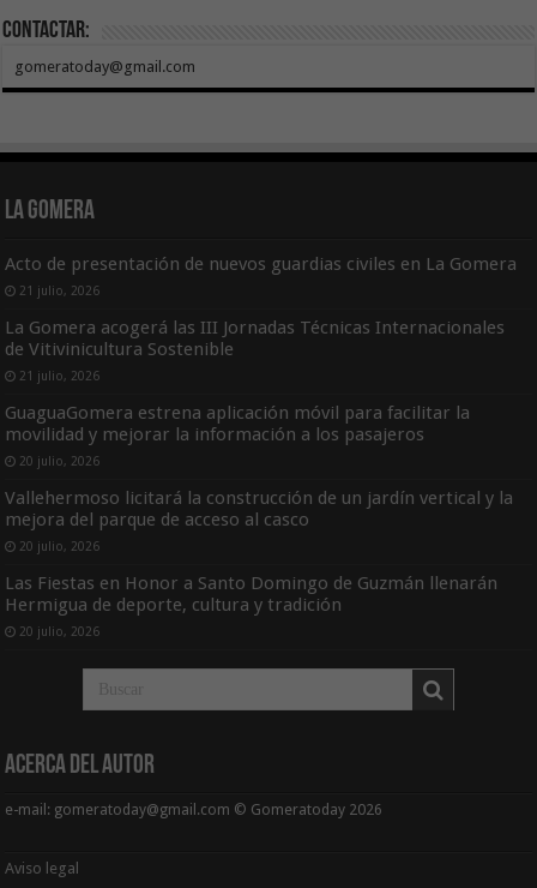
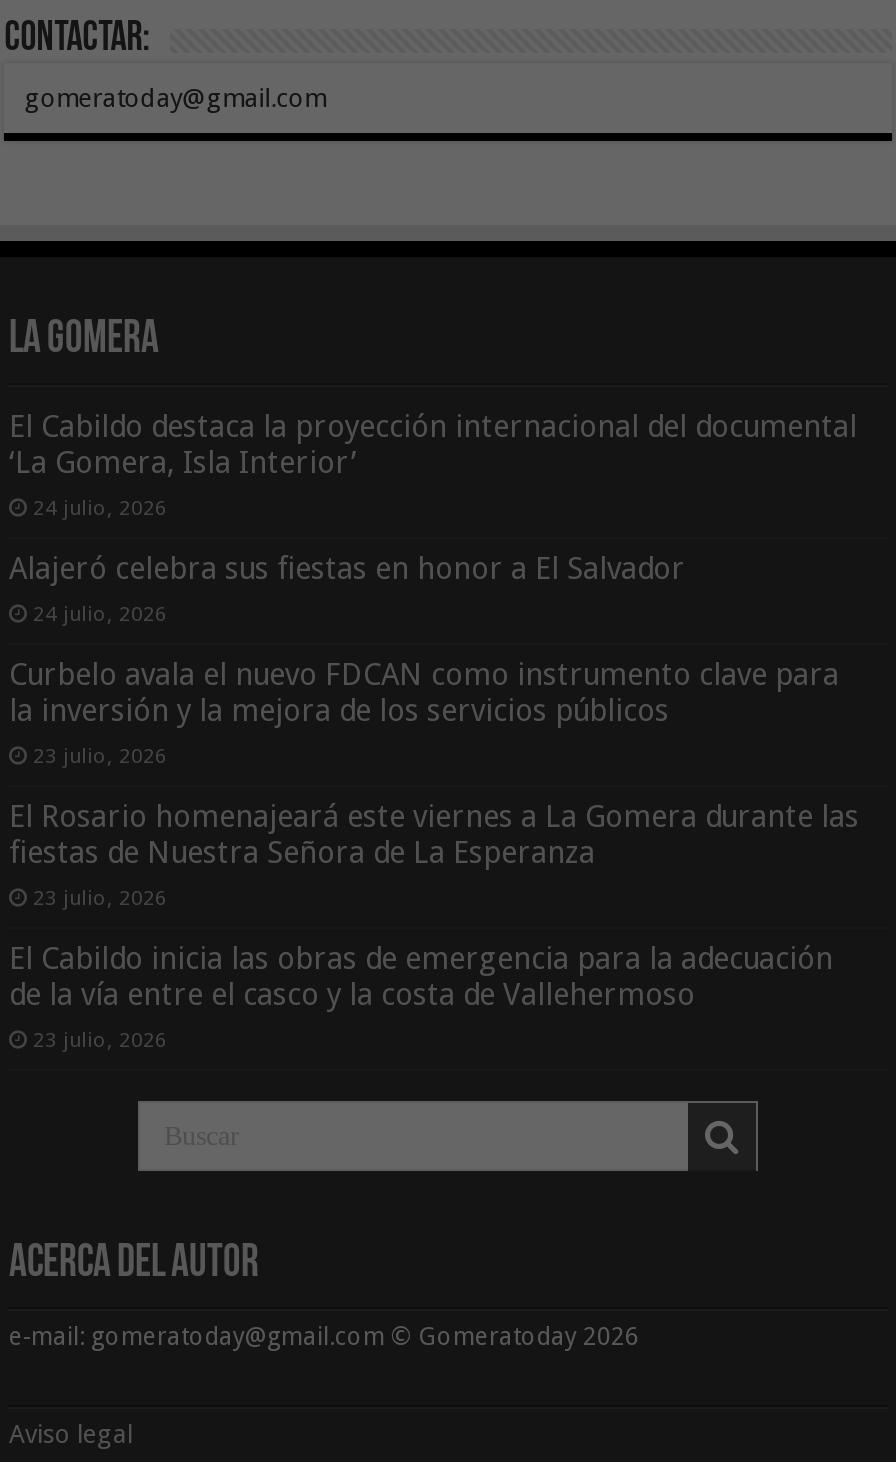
[5,253,517,298] Acto de presentación de nuevos guardias civiles en La Gomera | 21 julio, 2026 -> [9,409,857,519] El Cabildo destaca la proyección internacional del documental | ‘La Gomera, Isla Interior’ | 24 julio, 2026
[5,317,505,383] La Gomera acogerá las III Jornadas Técnicas Internacionales | de Vitivinicultura Sostenible | 21 julio, 2026 -> [9,551,685,625] Alajeró celebra sus fiestas en honor a El Salvador | 24 julio, 2026
[5,402,470,468] GuaguaGomera estrena aplicación móvil para facilitar la | movilidad y mejorar la información a los pasajeros | 20 julio, 2026 -> [9,657,839,767] Curbelo avala el nuevo FDCAN como instrumento clave para | la inversión y la mejora de los servicios públicos | 23 julio, 2026
[5,487,514,553] Vallehermoso licitará la construcción de un jardín vertical y la | mejora del parque de acceso al casco | 20 julio, 2026 -> [9,799,859,909] El Rosario homenajeará este viernes a La Gomera durante las | fiestas de Nuestra Señora de La Esperanza | 23 julio, 2026
[5,573,498,639] Las Fiestas en Honor a Santo Domingo de Guzmán llenarán | Hermigua de deporte, cultura y tradición | 20 julio, 2026 -> [9,941,833,1051] El Cabildo inicia las obras de emergencia para la adecuación | de la vía entre el casco y la costa de Vallehermoso | 23 julio, 2026

